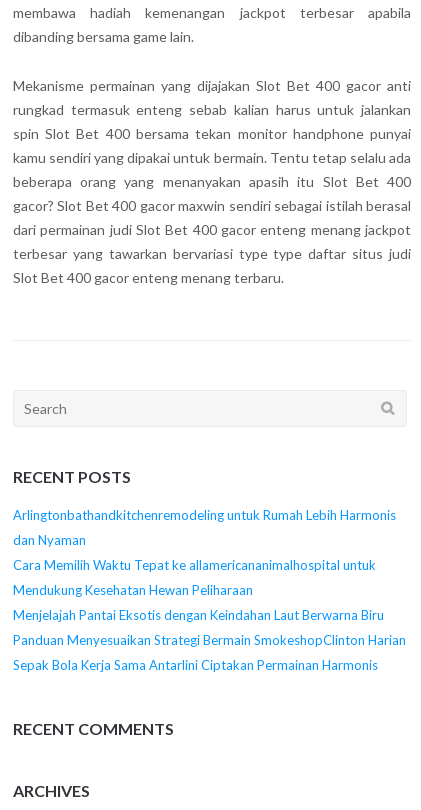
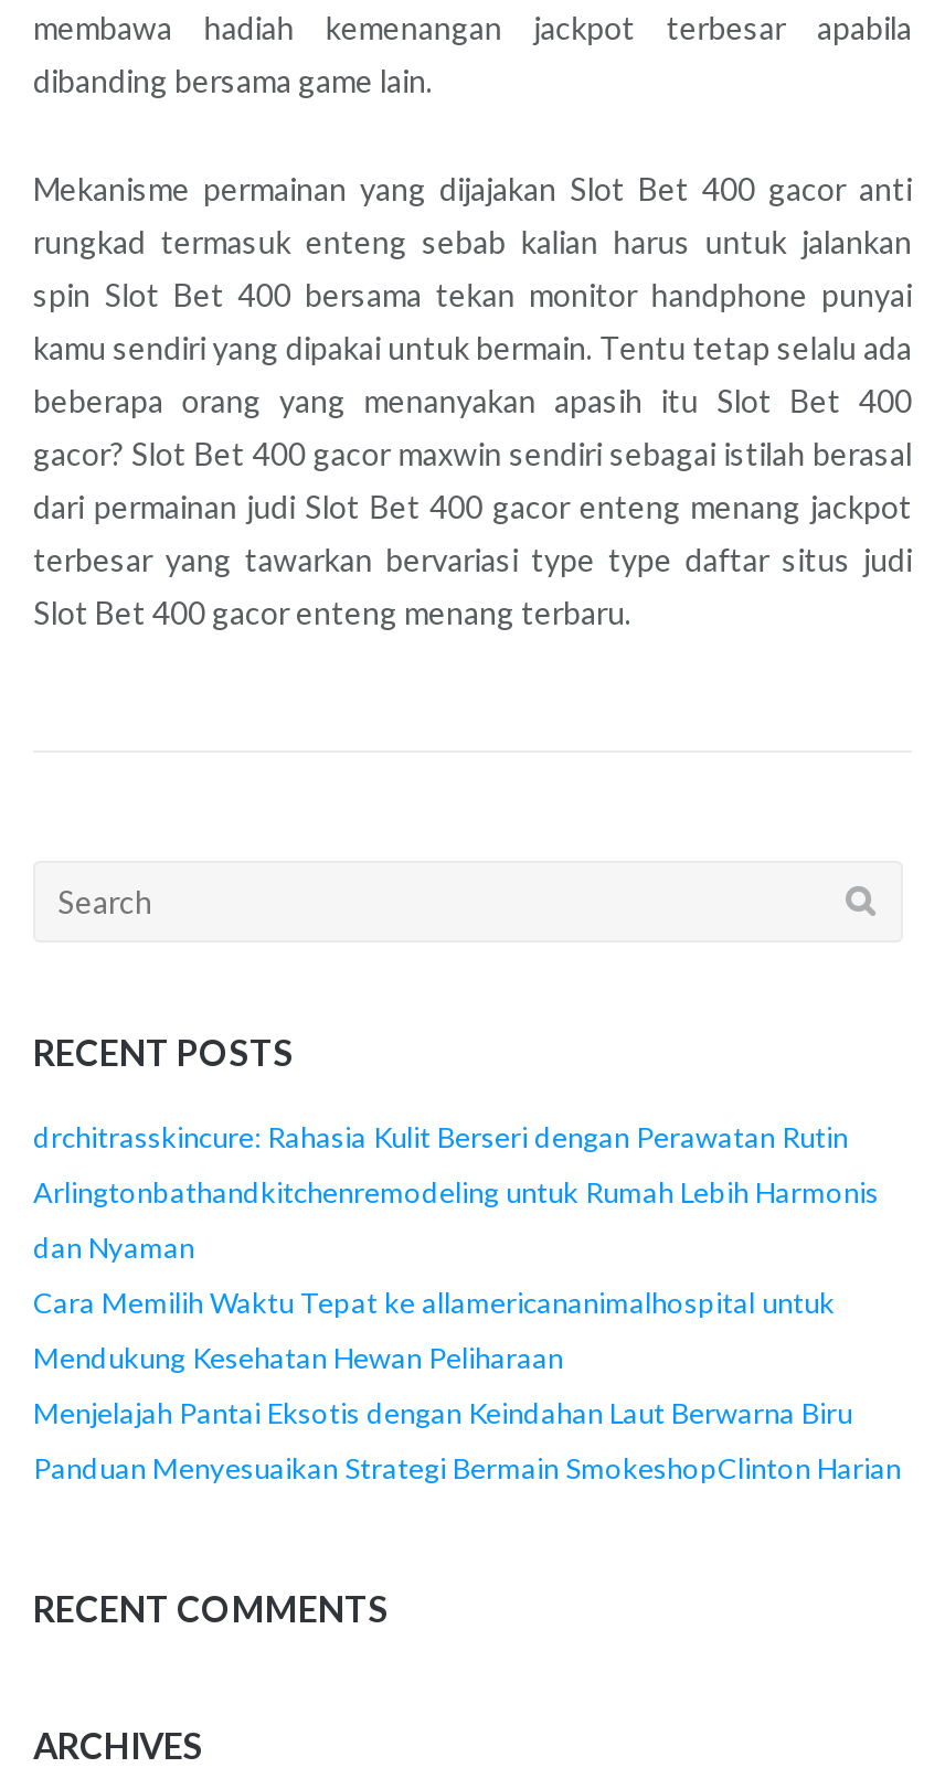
none -> [33,1120,848,1155] drchitrasskincure: Rahasia Kulit Berseri dengan Perawatan Rutin
moved [13,507,406,648] -> [33,1175,901,1486]: Arlingtonbathandkitchenremodeling untuk Rumah Lebih Harmonis | dan Nyaman | Cara Memilih Waktu Tepat ke allamericananimalhospital untuk | Mendukung Kesehatan Hewan Peliharaan | Menjelajah Pantai Eksotis dengan Keindahan Laut Berwarna Biru | Panduan Menyesuaikan Strategi Bermain SmokeshopClinton Harian
[13,657,378,673] Sepak Bola Kerja Sama Antarlini Ciptakan Permainan Harmonis -> none

